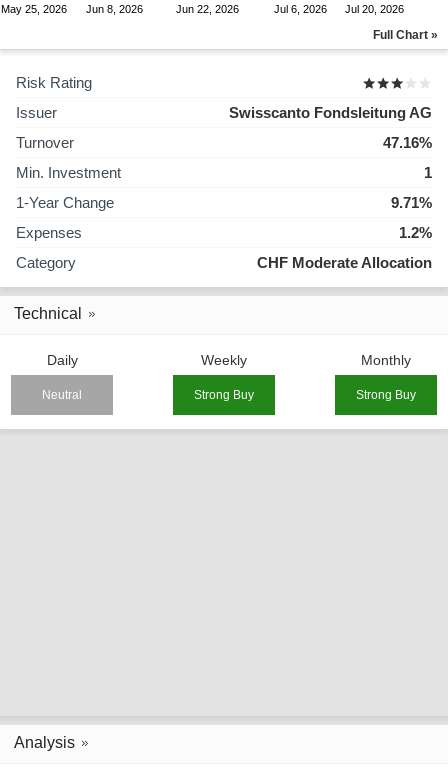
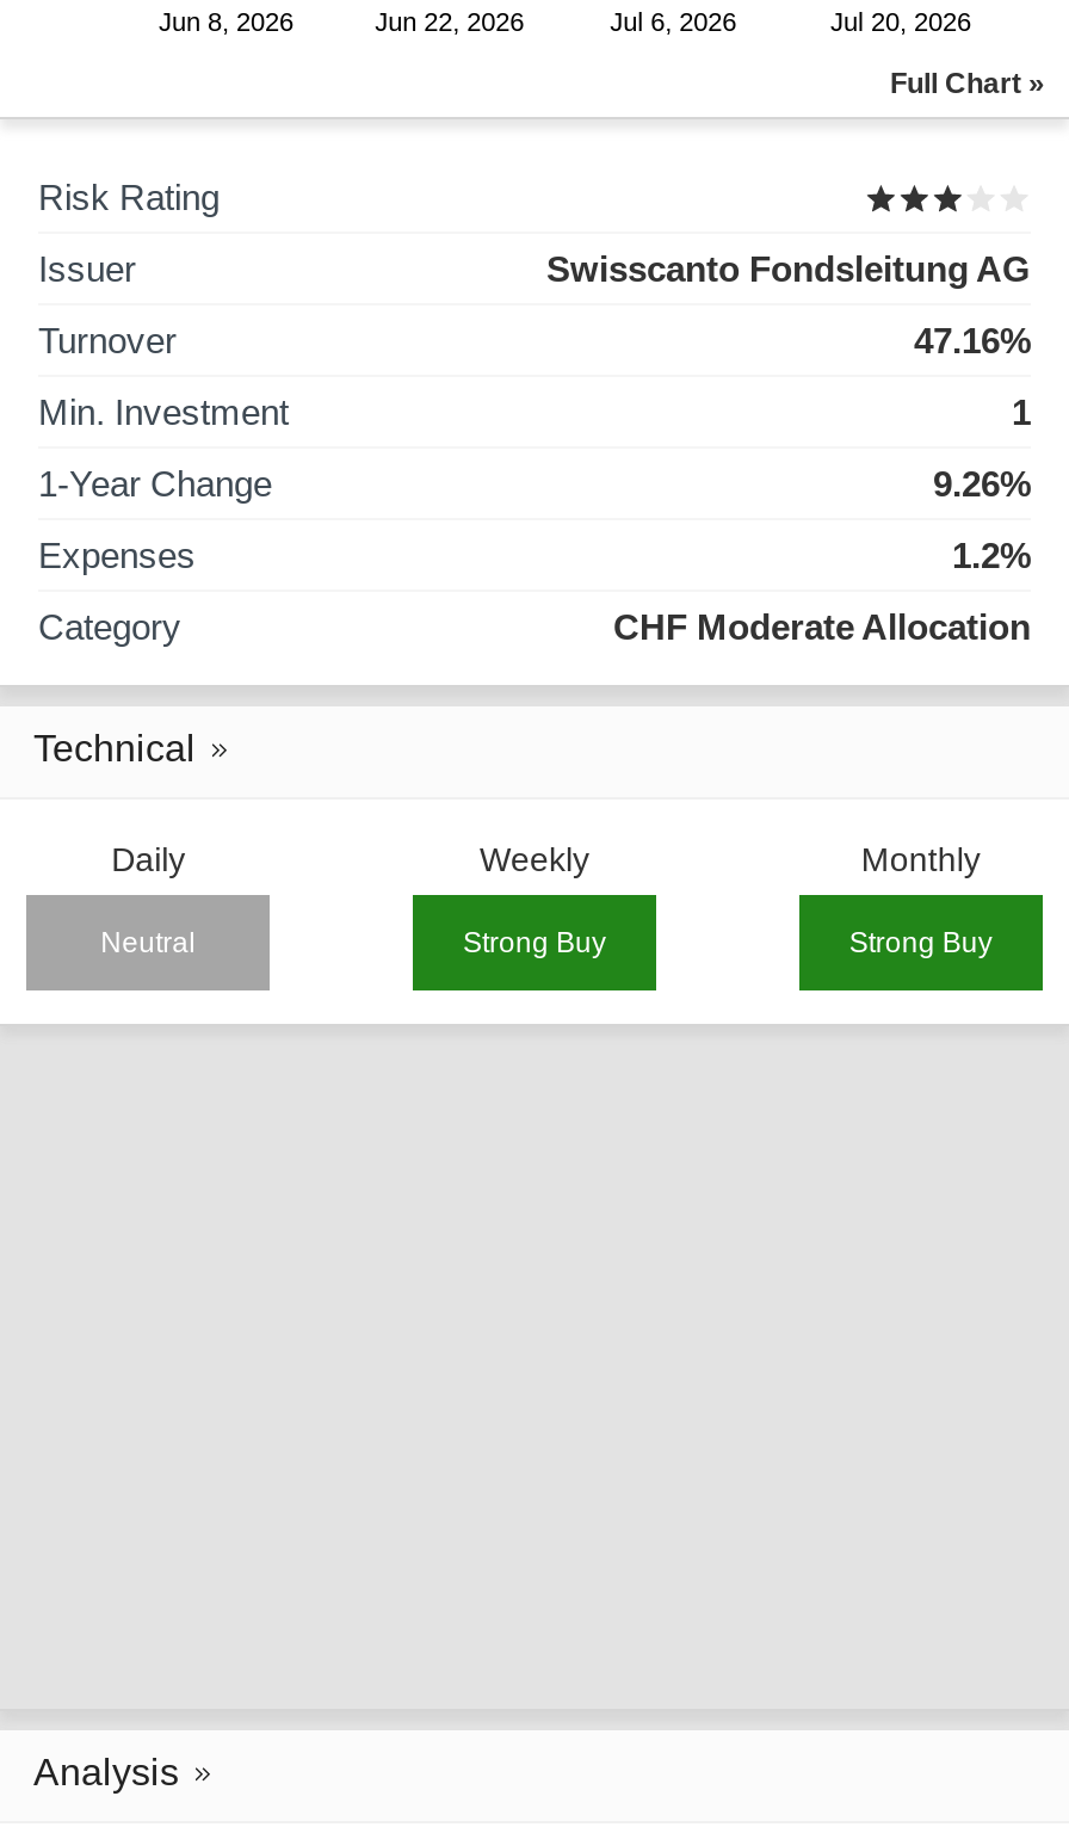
[1,3,67,15] May 25, 2026 -> none
[391,194,432,211] 9.71% -> [933,463,1031,504] 9.26%

